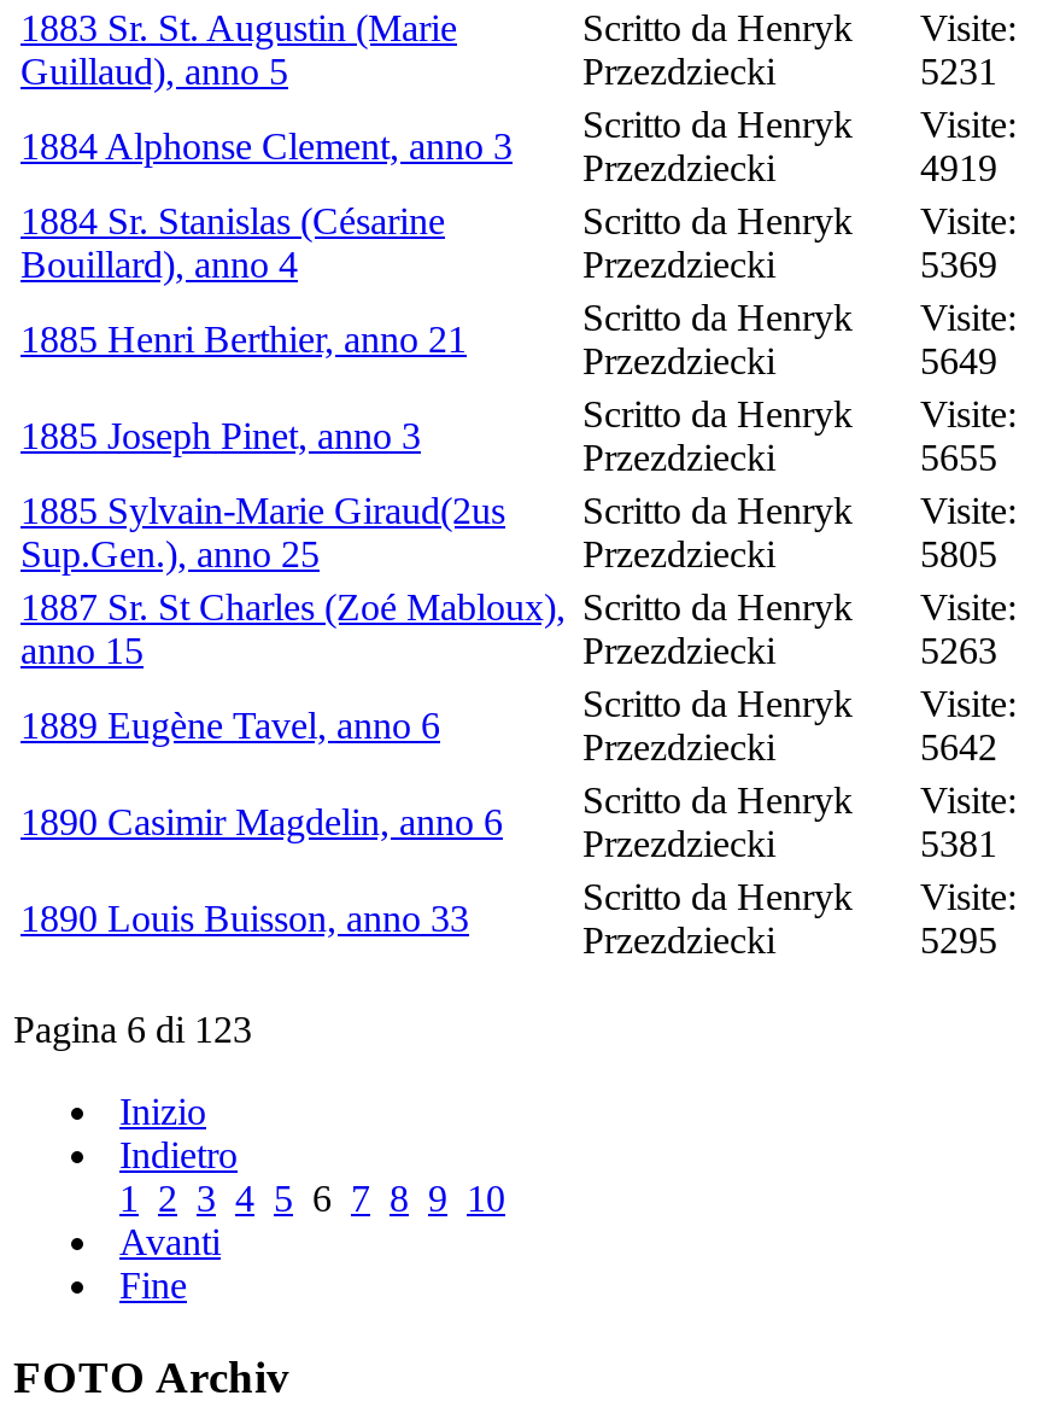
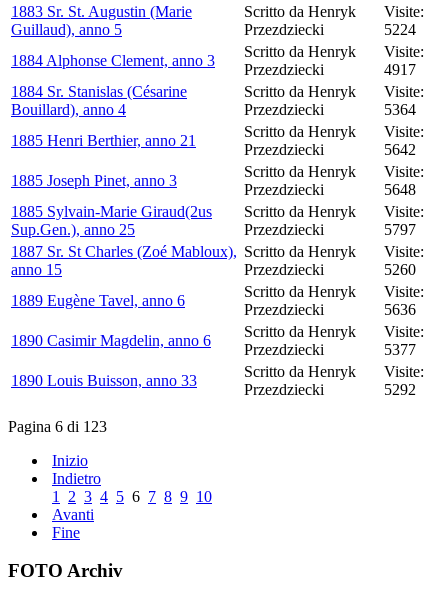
[920,50,997,91] 5231 -> [384,21,416,38] 5224
[920,146,997,187] 4919 -> [384,61,416,78] 4917
[920,243,997,284] 5369 -> [384,101,416,118] 5364
[920,339,997,380] 5649 -> [384,141,416,158] 5642
[920,436,997,477] 5655 -> [384,181,416,198] 5648
[920,532,997,573] 5805 -> [384,221,416,238] 5797
[920,629,997,670] 5263 -> [384,261,416,278] 5260
[920,725,997,766] 5642 -> [384,301,416,318] 5636
[920,822,997,863] 5381 -> [384,341,416,358] 5377
[920,919,997,960] 5295 -> [384,381,416,398] 5292

